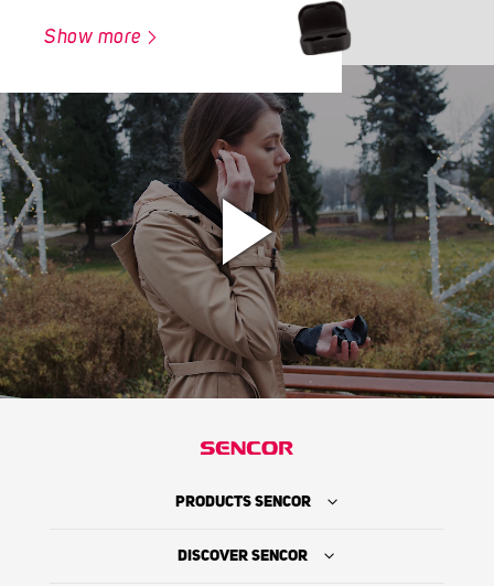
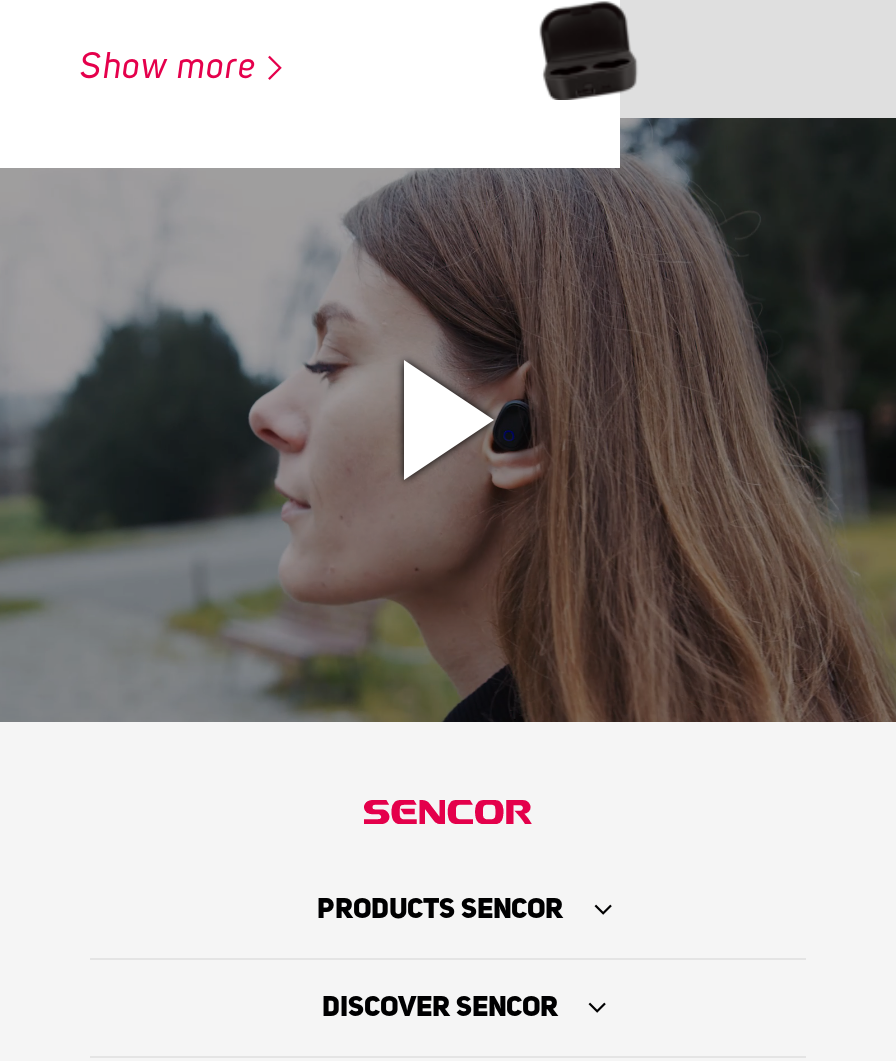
[3,65,491,399] [image] -> [6,118,890,724] [image]

